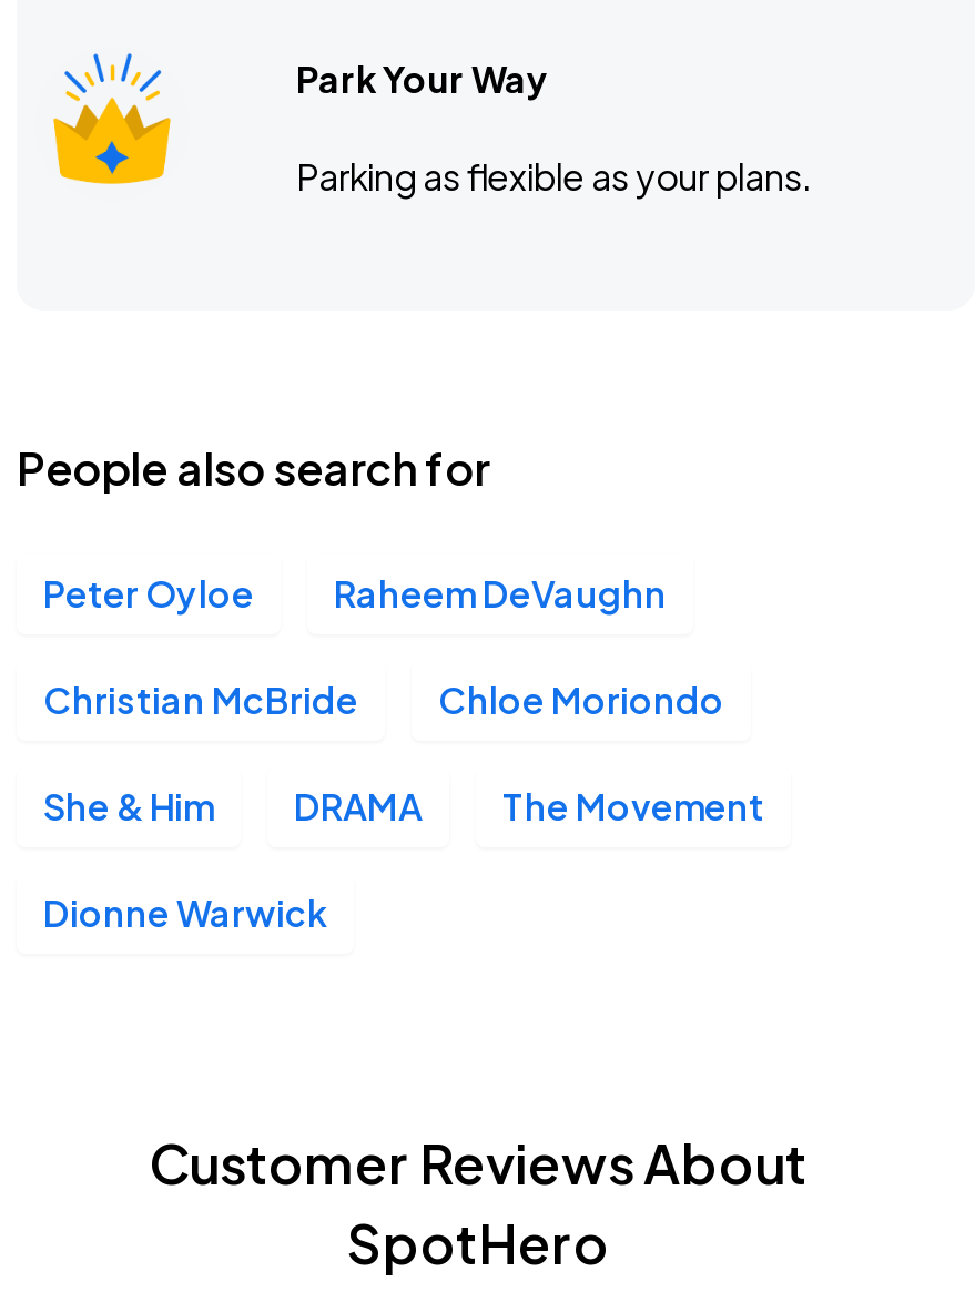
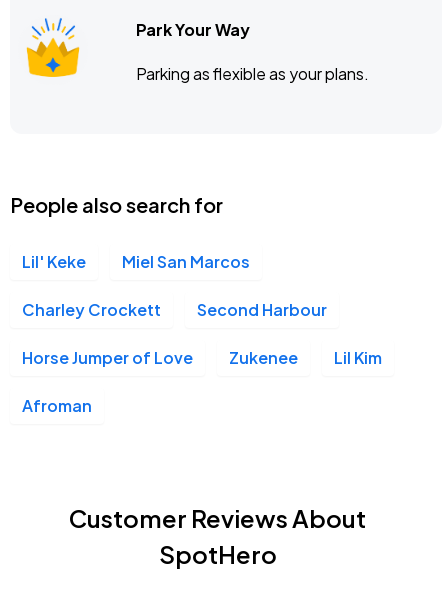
[43,570,667,617] Peter Oyloe | Raheem DeVaughn -> [22,251,250,272] Lil' Keke | Miel San Marcos
[43,676,724,723] Christian McBride | Chloe Moriondo -> [22,299,327,320] Charley Crockett | Second Harbour
[43,783,764,830] She & Him | DRAMA | The Movement -> [22,347,382,368] Horse Jumper of Love | Zukenee | Lil Kim
[43,889,327,936] Dionne Warwick -> [22,395,92,416] Afroman

